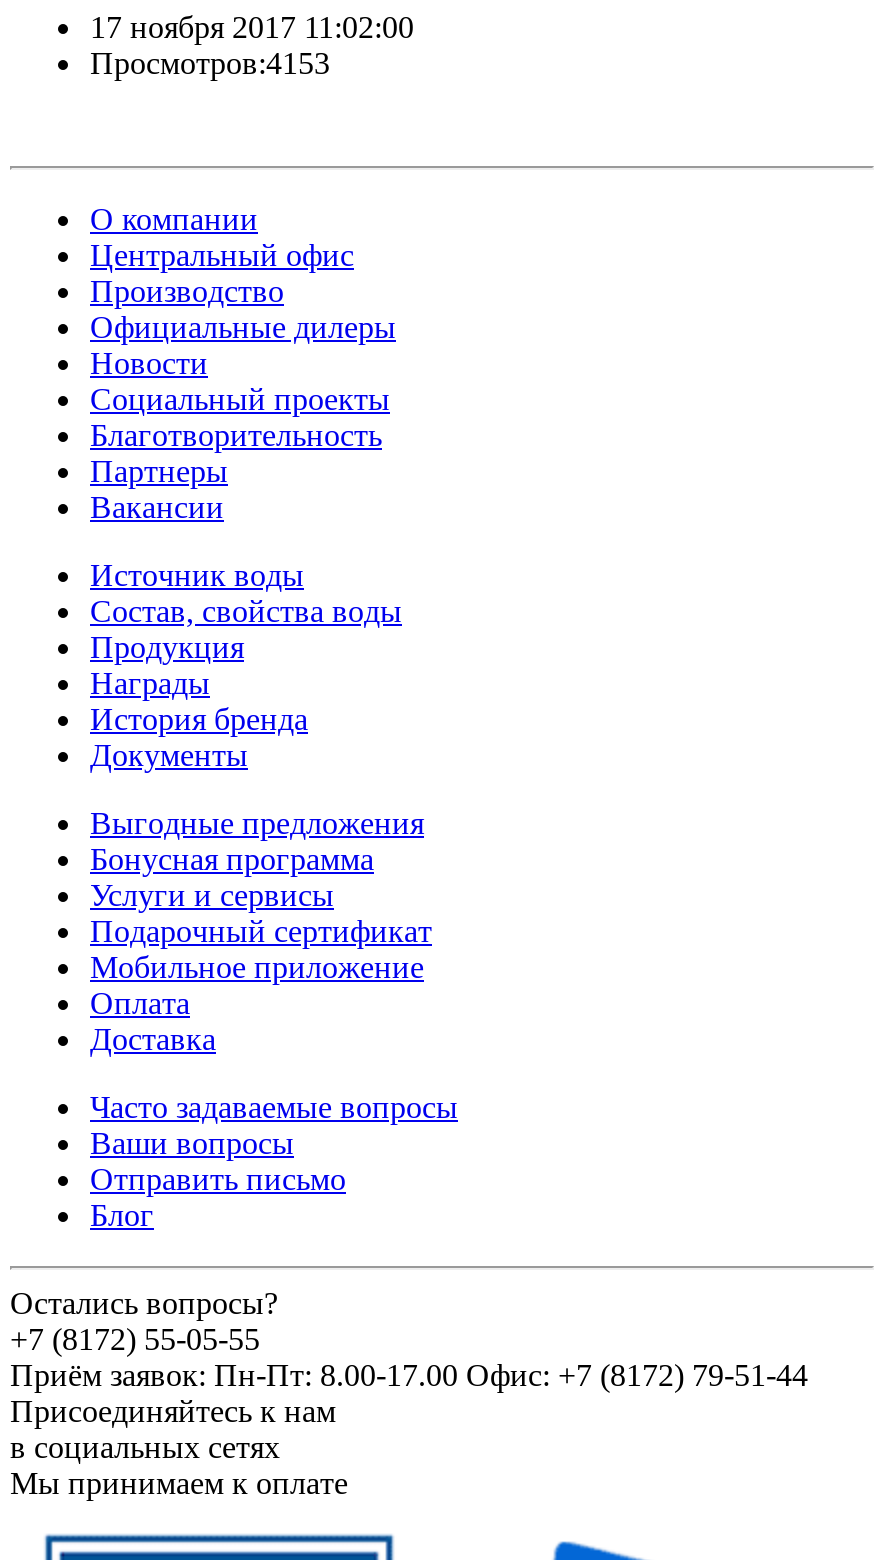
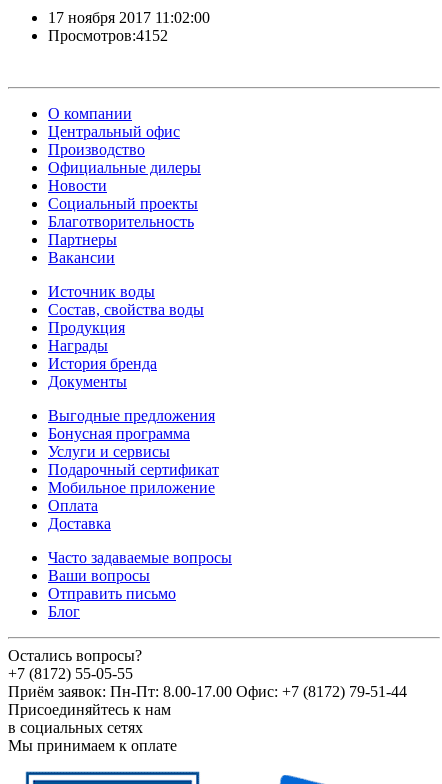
[90,45,330,79] Просмотров:4153 -> [48,27,168,44] Просмотров:4152

